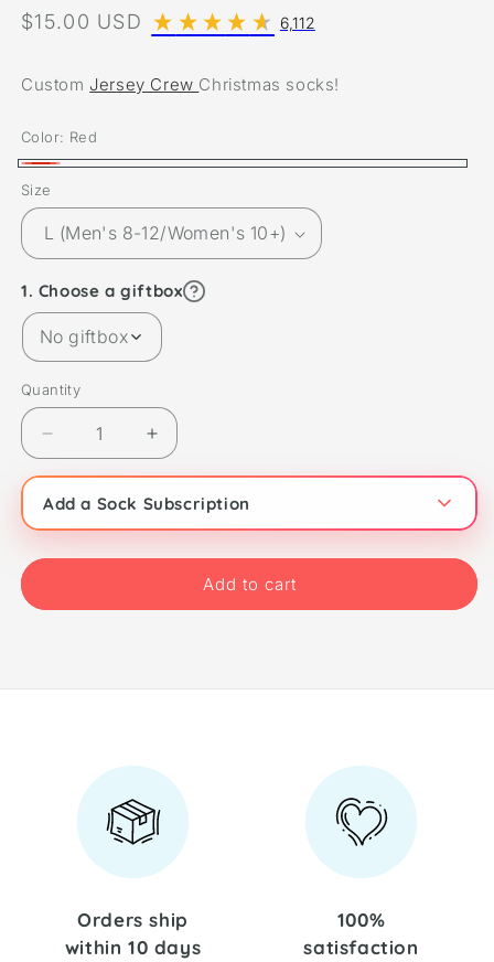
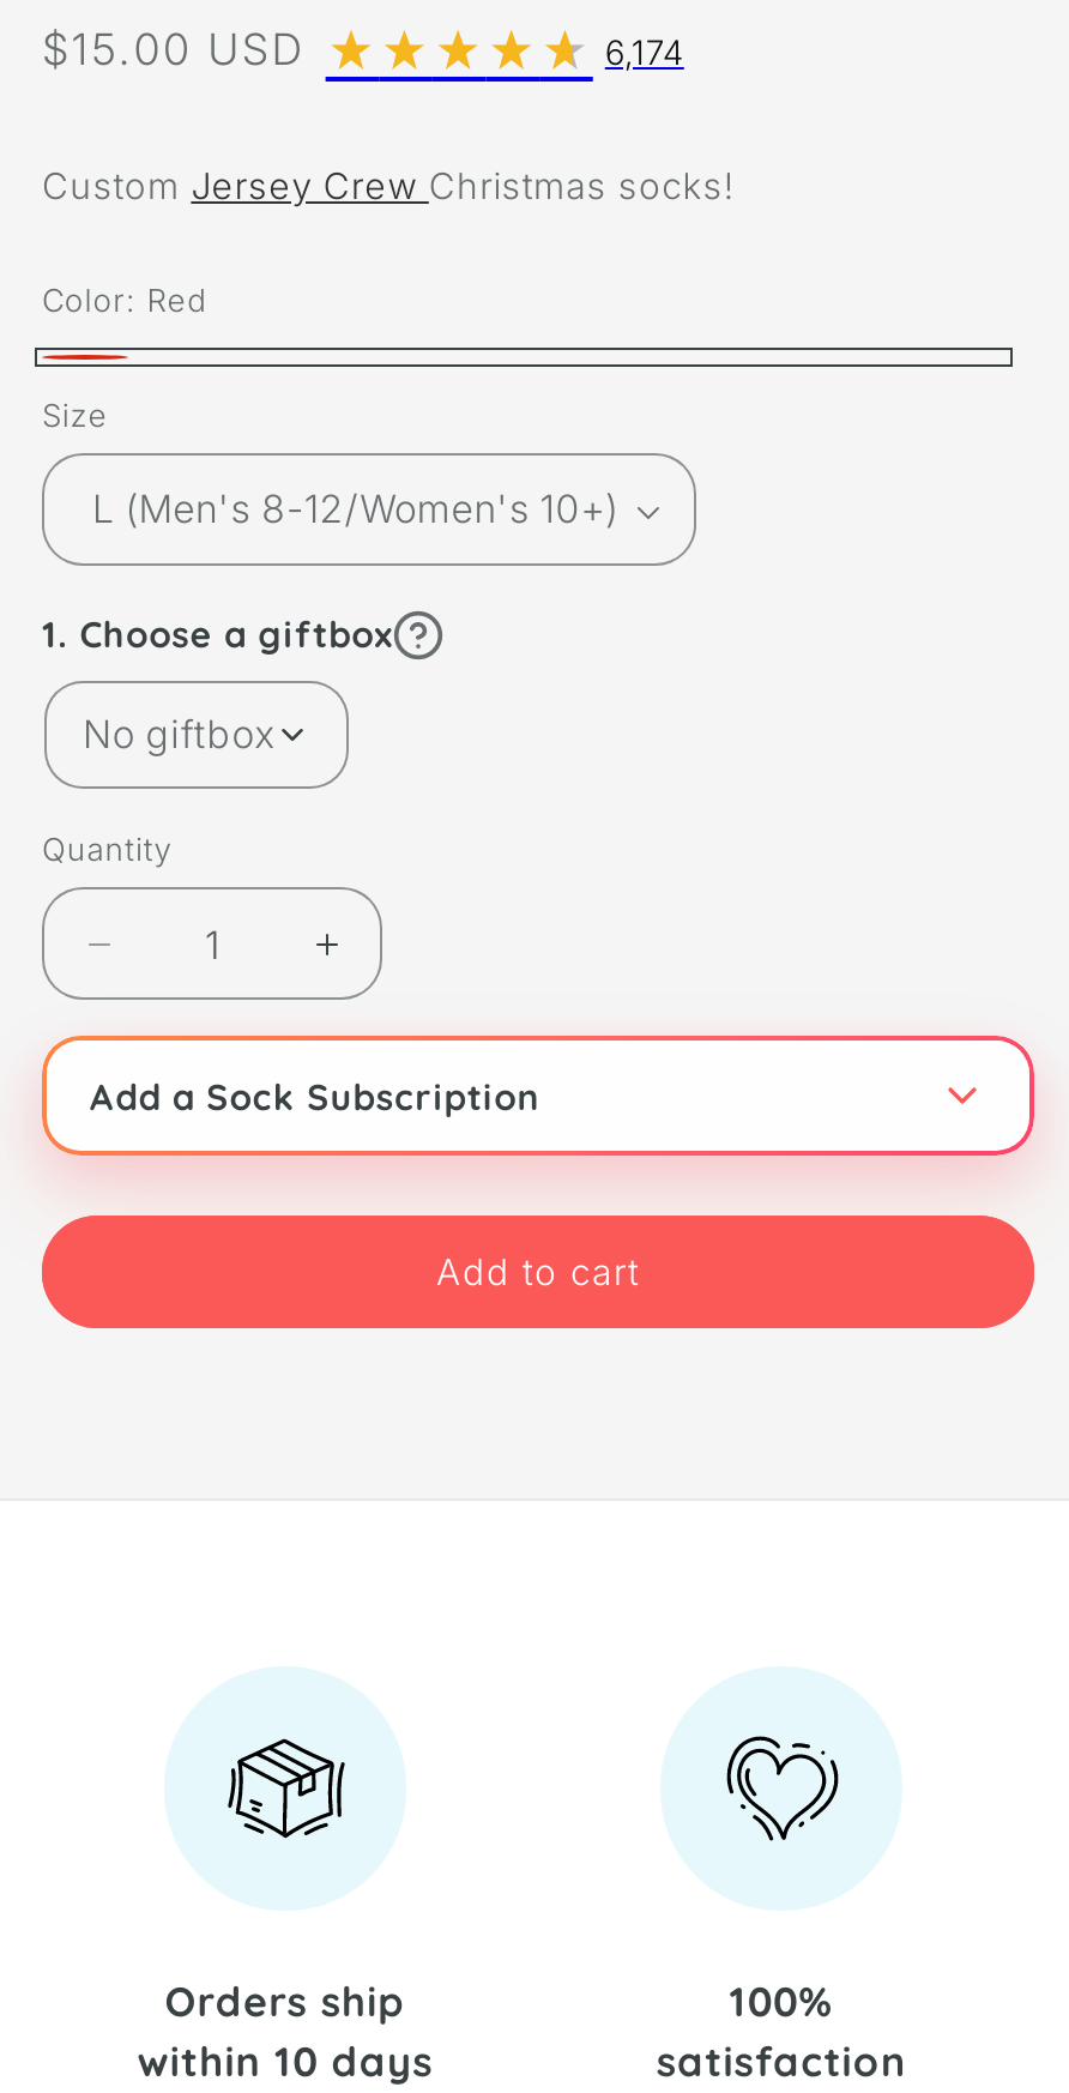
[280,13,315,32] 6,112 -> [605,32,684,72] 6,174

